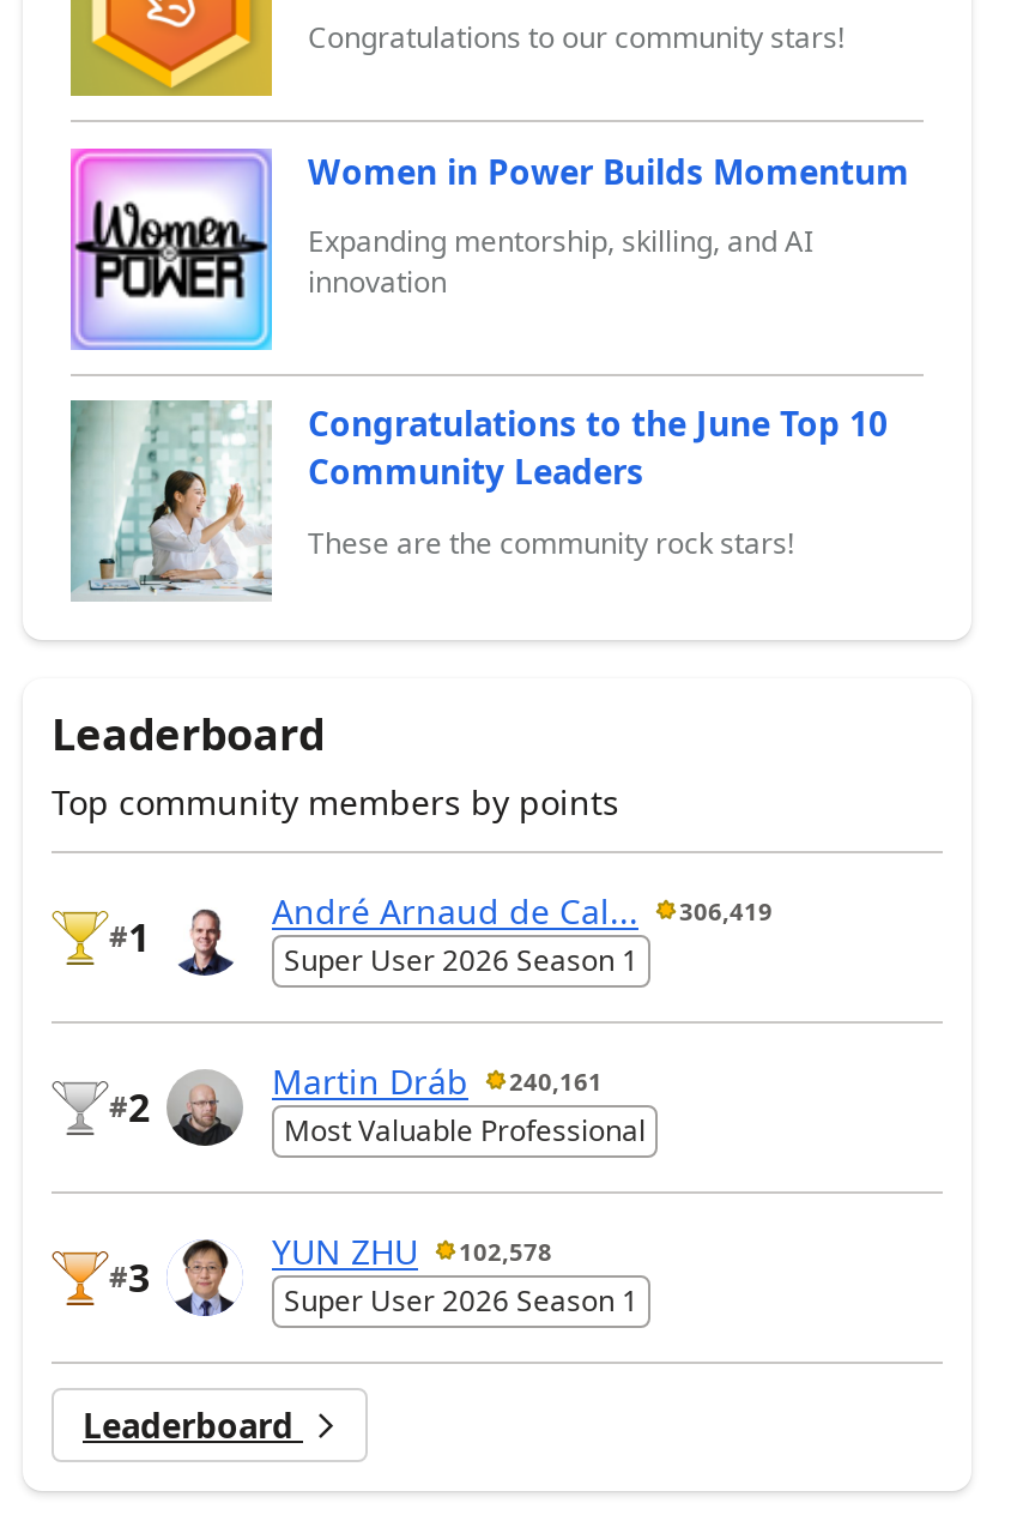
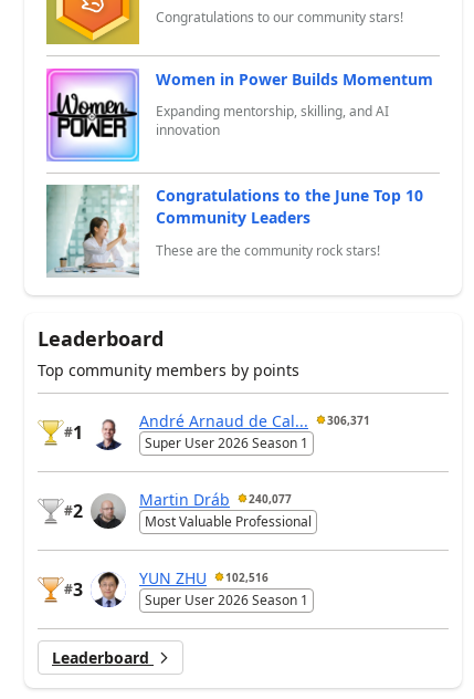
[272,887,773,933] André Arnaud de Cal... 306,419 -> [139,409,370,430] André Arnaud de Cal... 306,371
[272,1058,603,1103] Martin Dráb 240,161 -> [139,488,292,509] Martin Dráb 240,077
[272,1228,552,1273] YUN ZHU 102,578 -> [139,566,268,588] YUN ZHU 102,516

